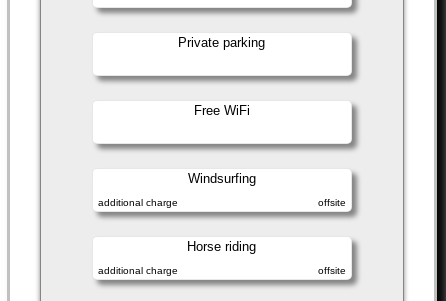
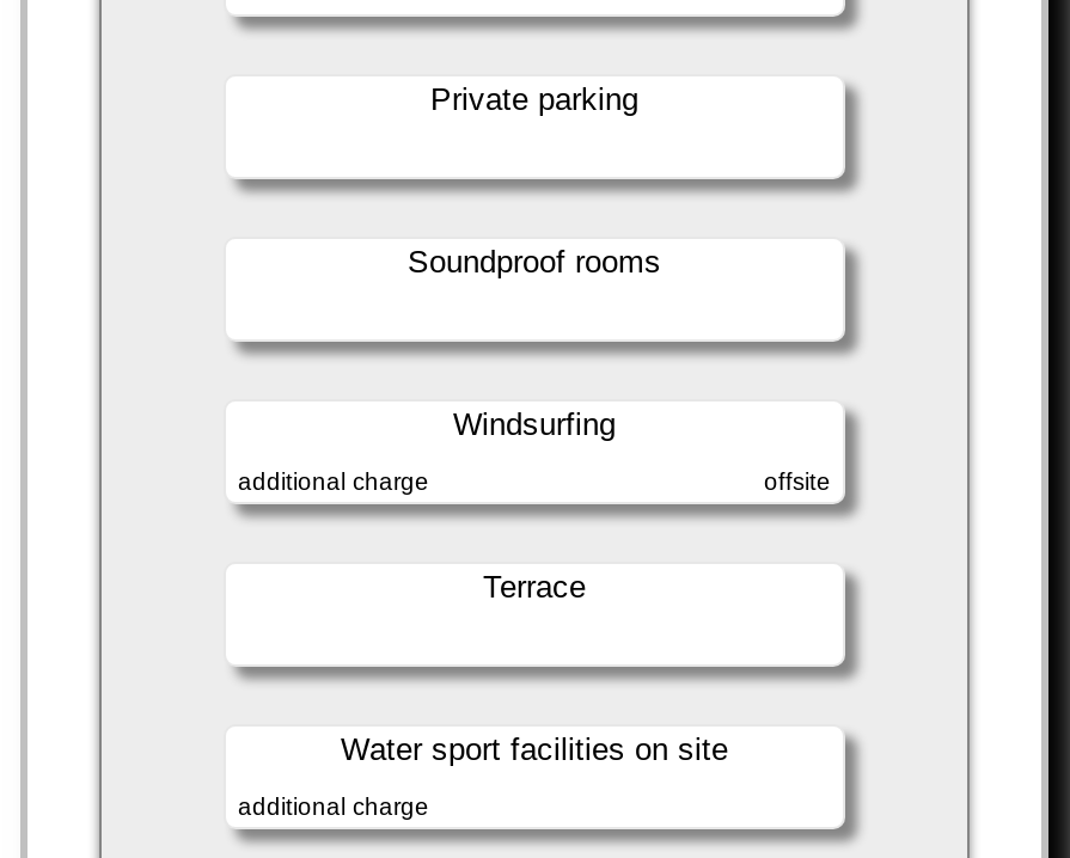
[194,103,250,118] Free WiFi -> [408,244,661,280] Soundproof rooms
[187,239,256,254] Horse riding -> [483,569,586,605] Terrace
[318,265,346,276] offsite -> [341,731,728,767] Water sport facilities on site

